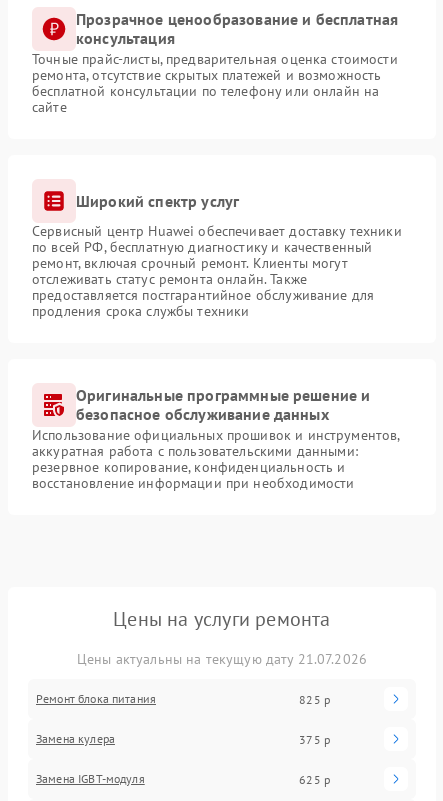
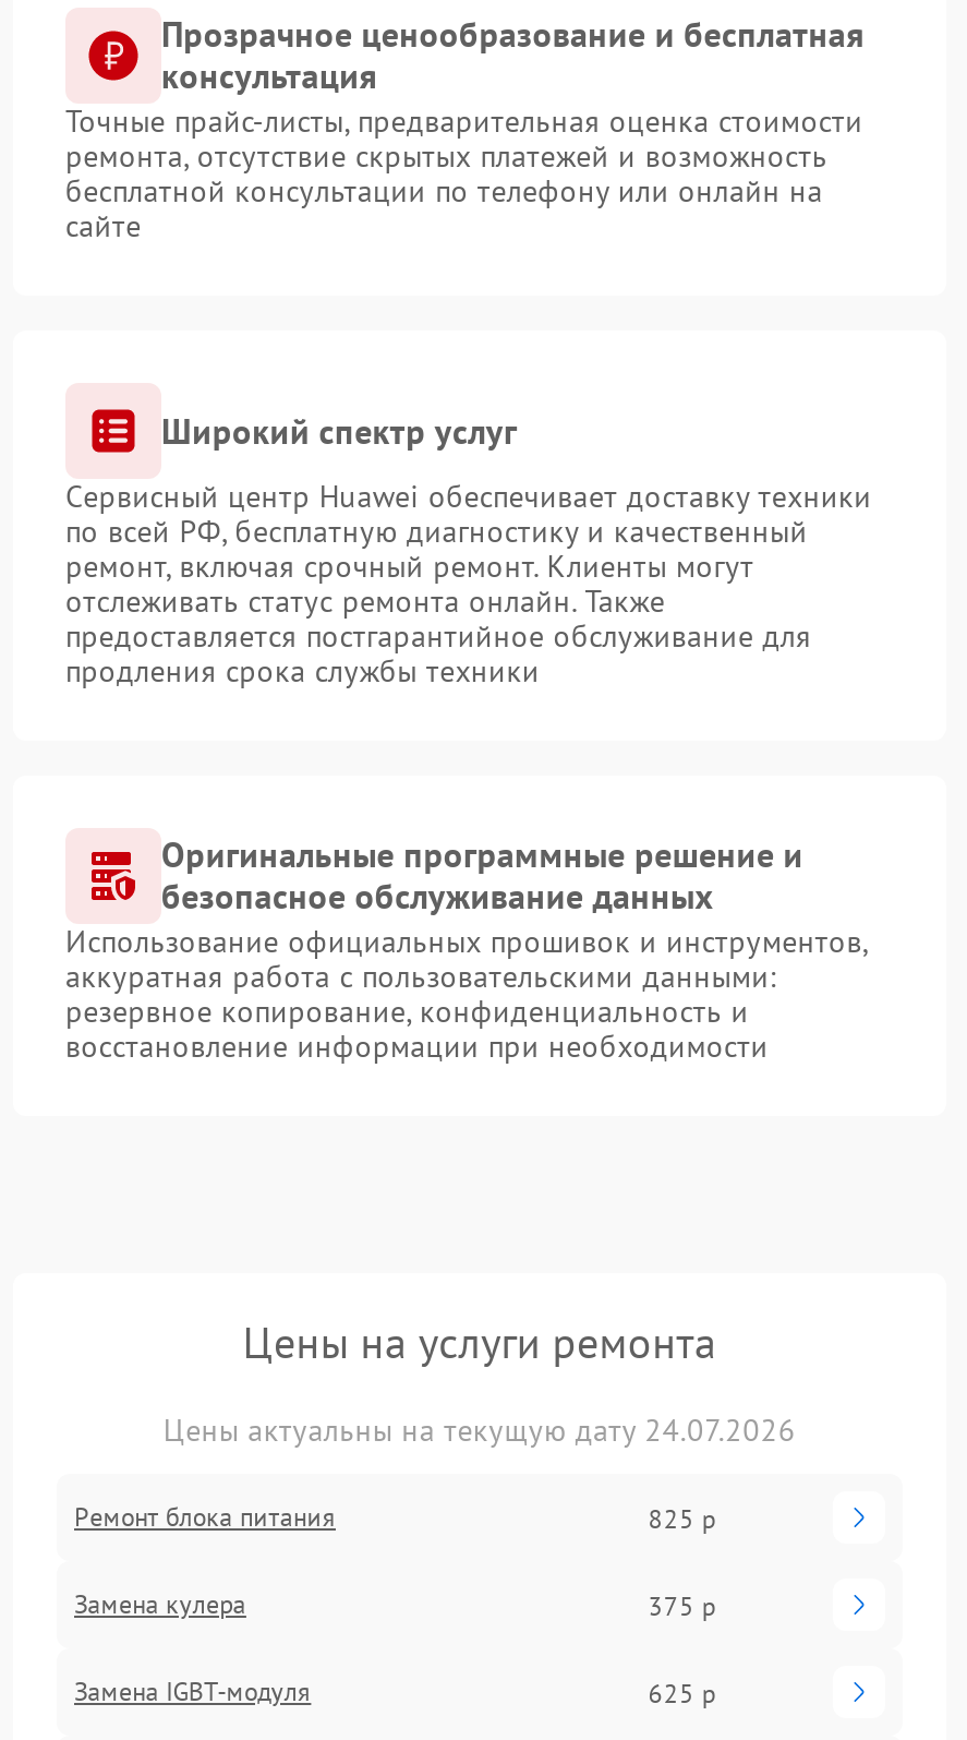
[77,650,367,668] Цены актуальны на текущую дату 21.07.2026 -> [163,1411,796,1450] Цены актуальны на текущую дату 24.07.2026

